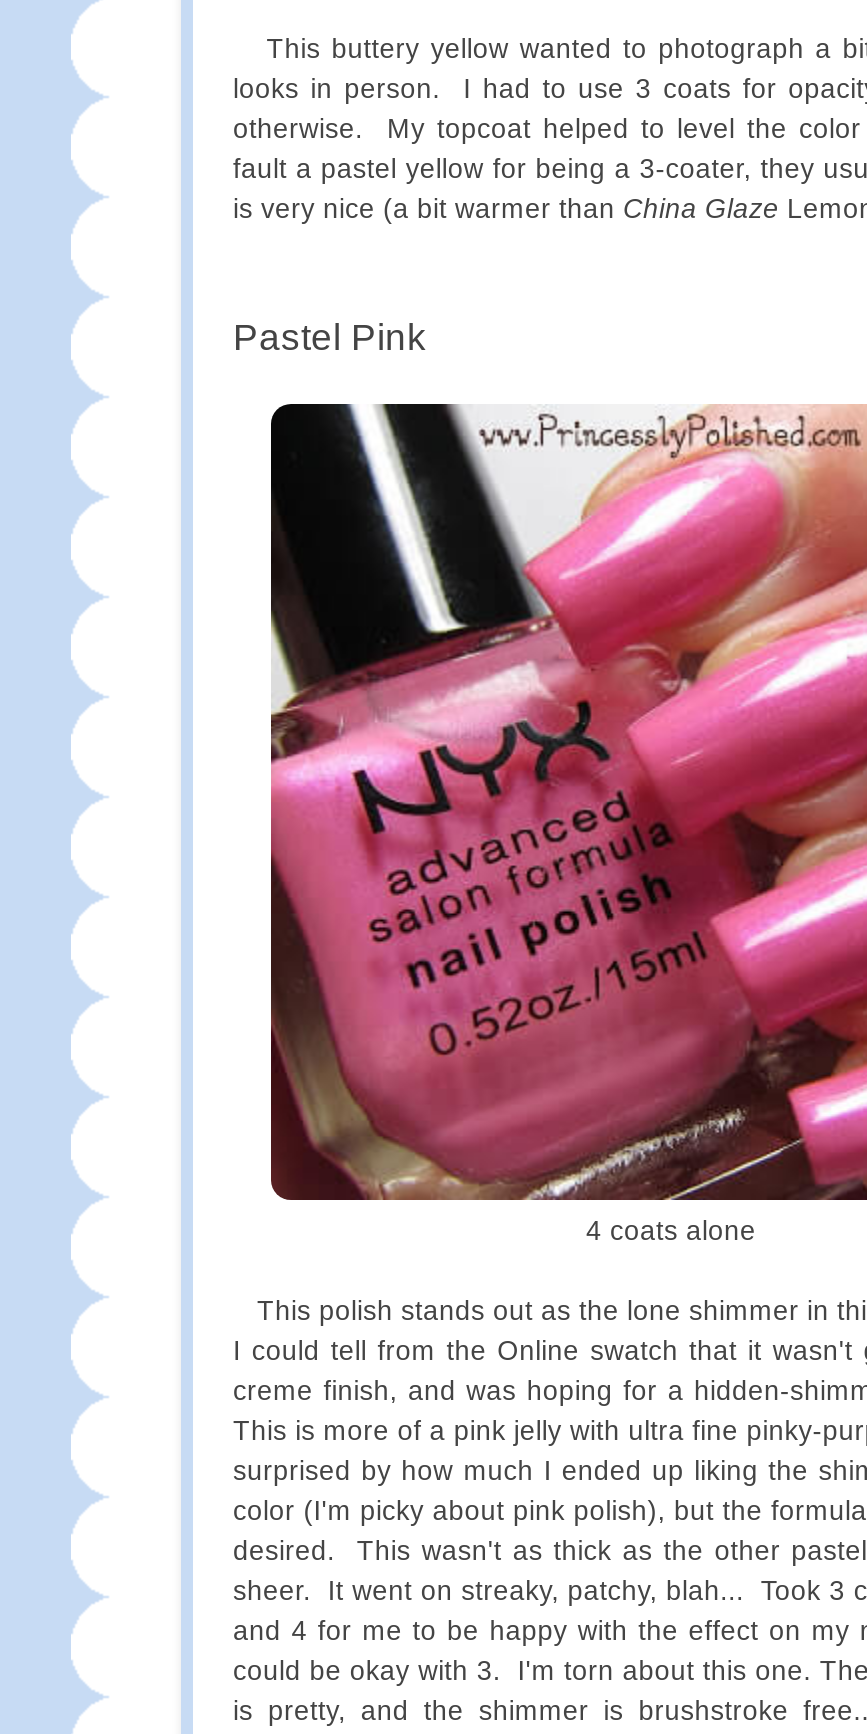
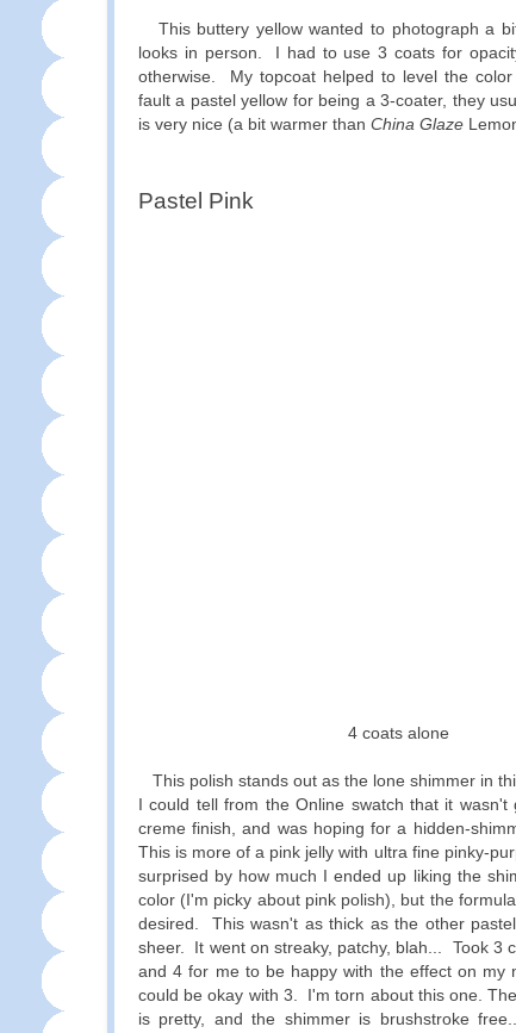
[269,402,861,1202] [image] -> none

